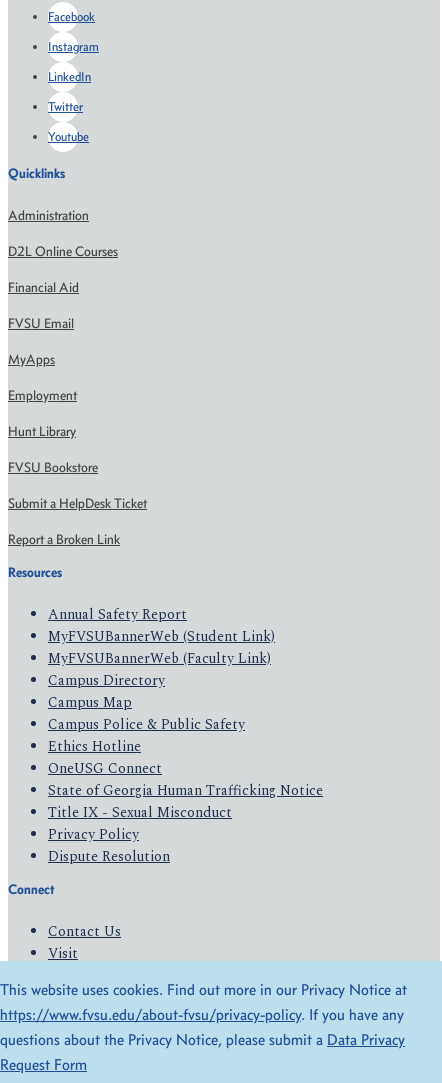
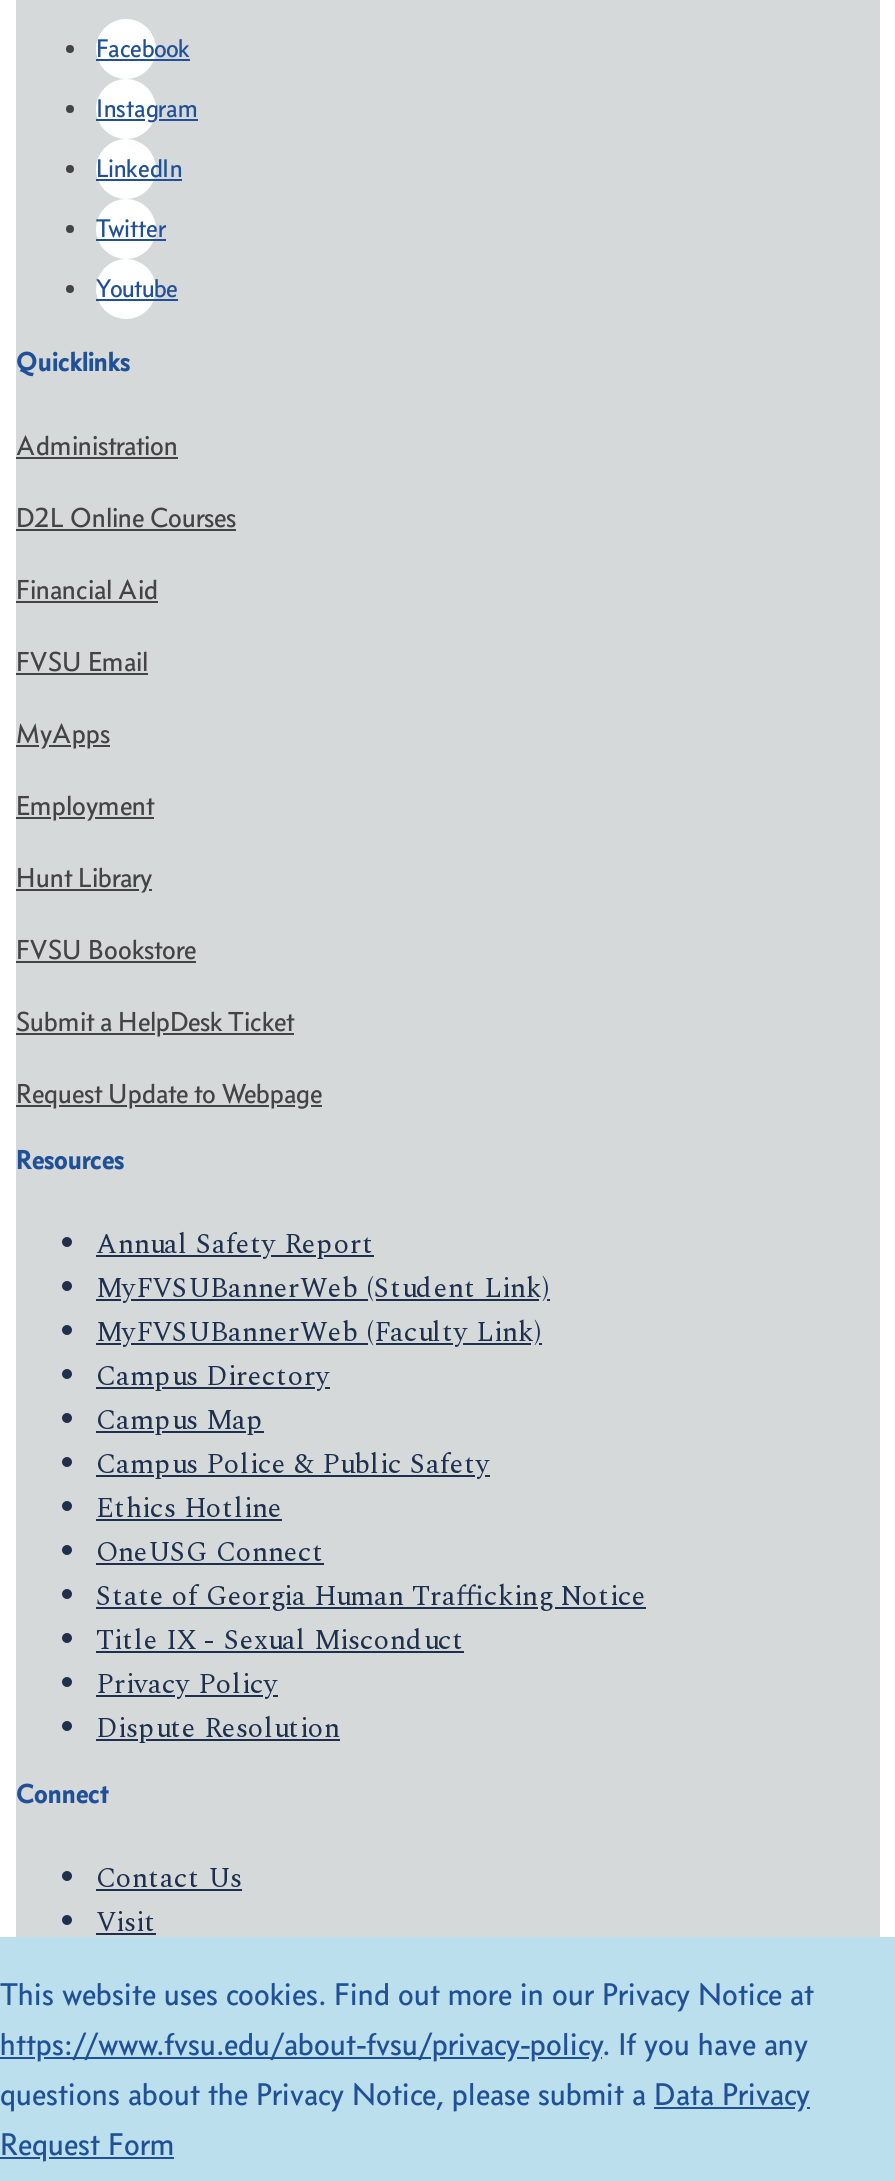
[8,531,120,548] Report a Broken Link -> [16,1077,322,1111] Request Update to Webpage

